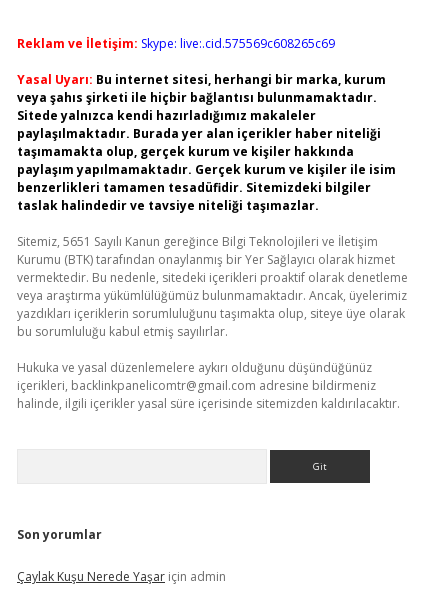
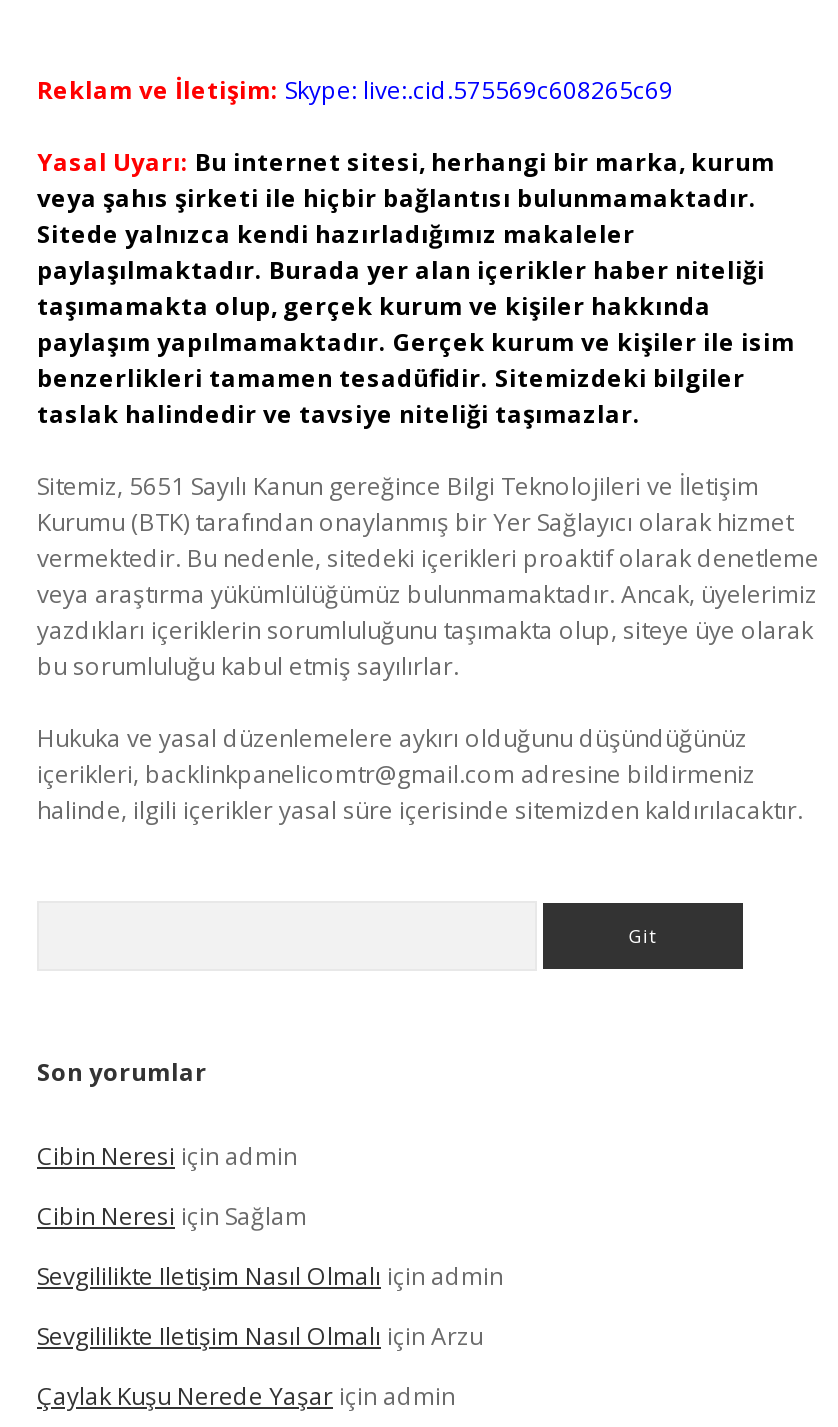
none -> [37,1139,503,1353] Cibin Neresi için admin | Cibin Neresi için Sağlam | Sevgililikte Iletişim Nasıl Olmalı için admin | Sevgililikte Iletişim Nasıl Olmalı için Arzu

